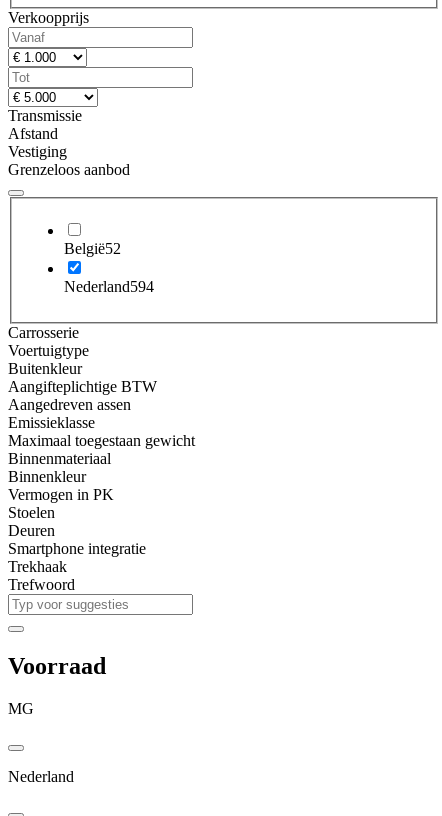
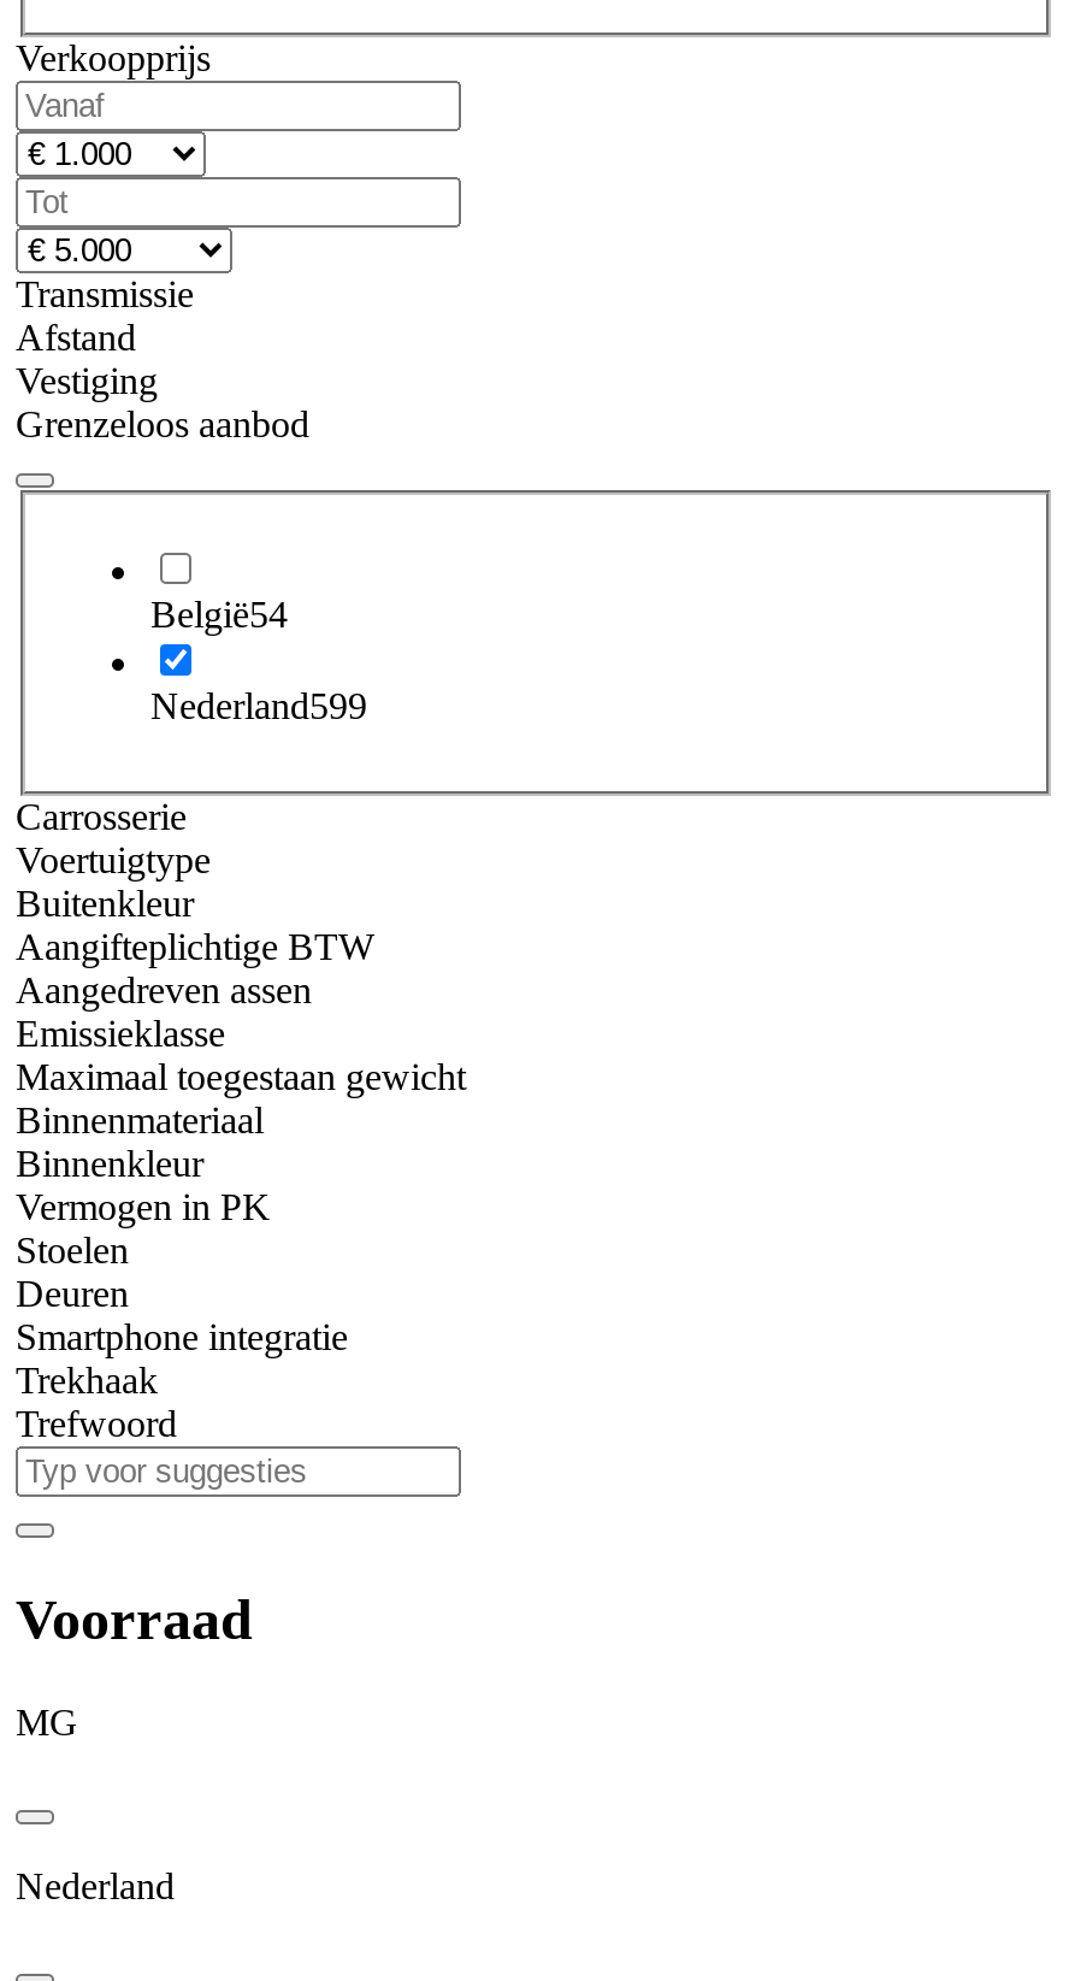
[64,240,121,257] België52 -> [150,595,288,636] België54
[64,278,154,295] Nederland594 -> [150,686,367,727] Nederland599

